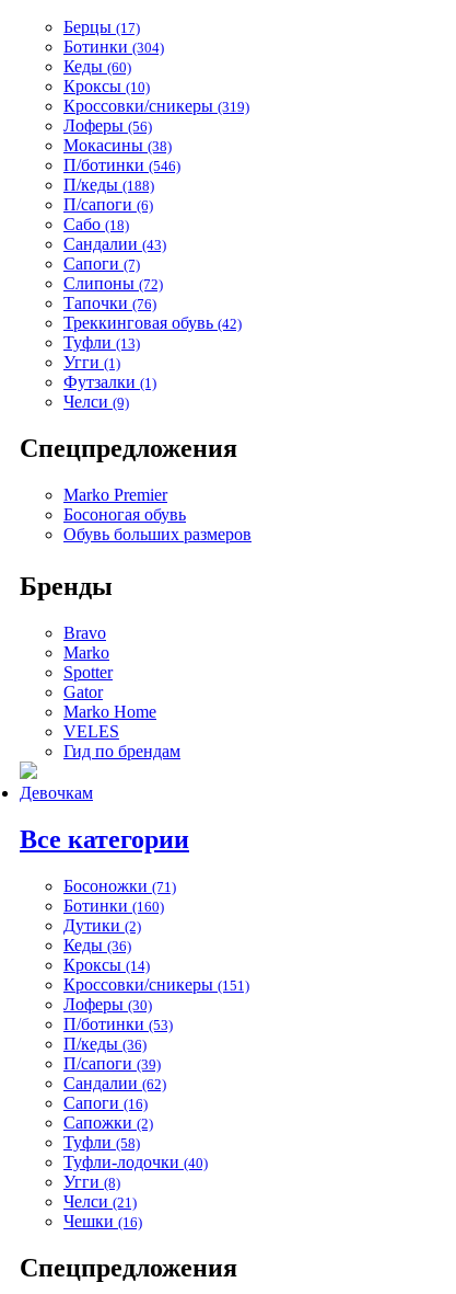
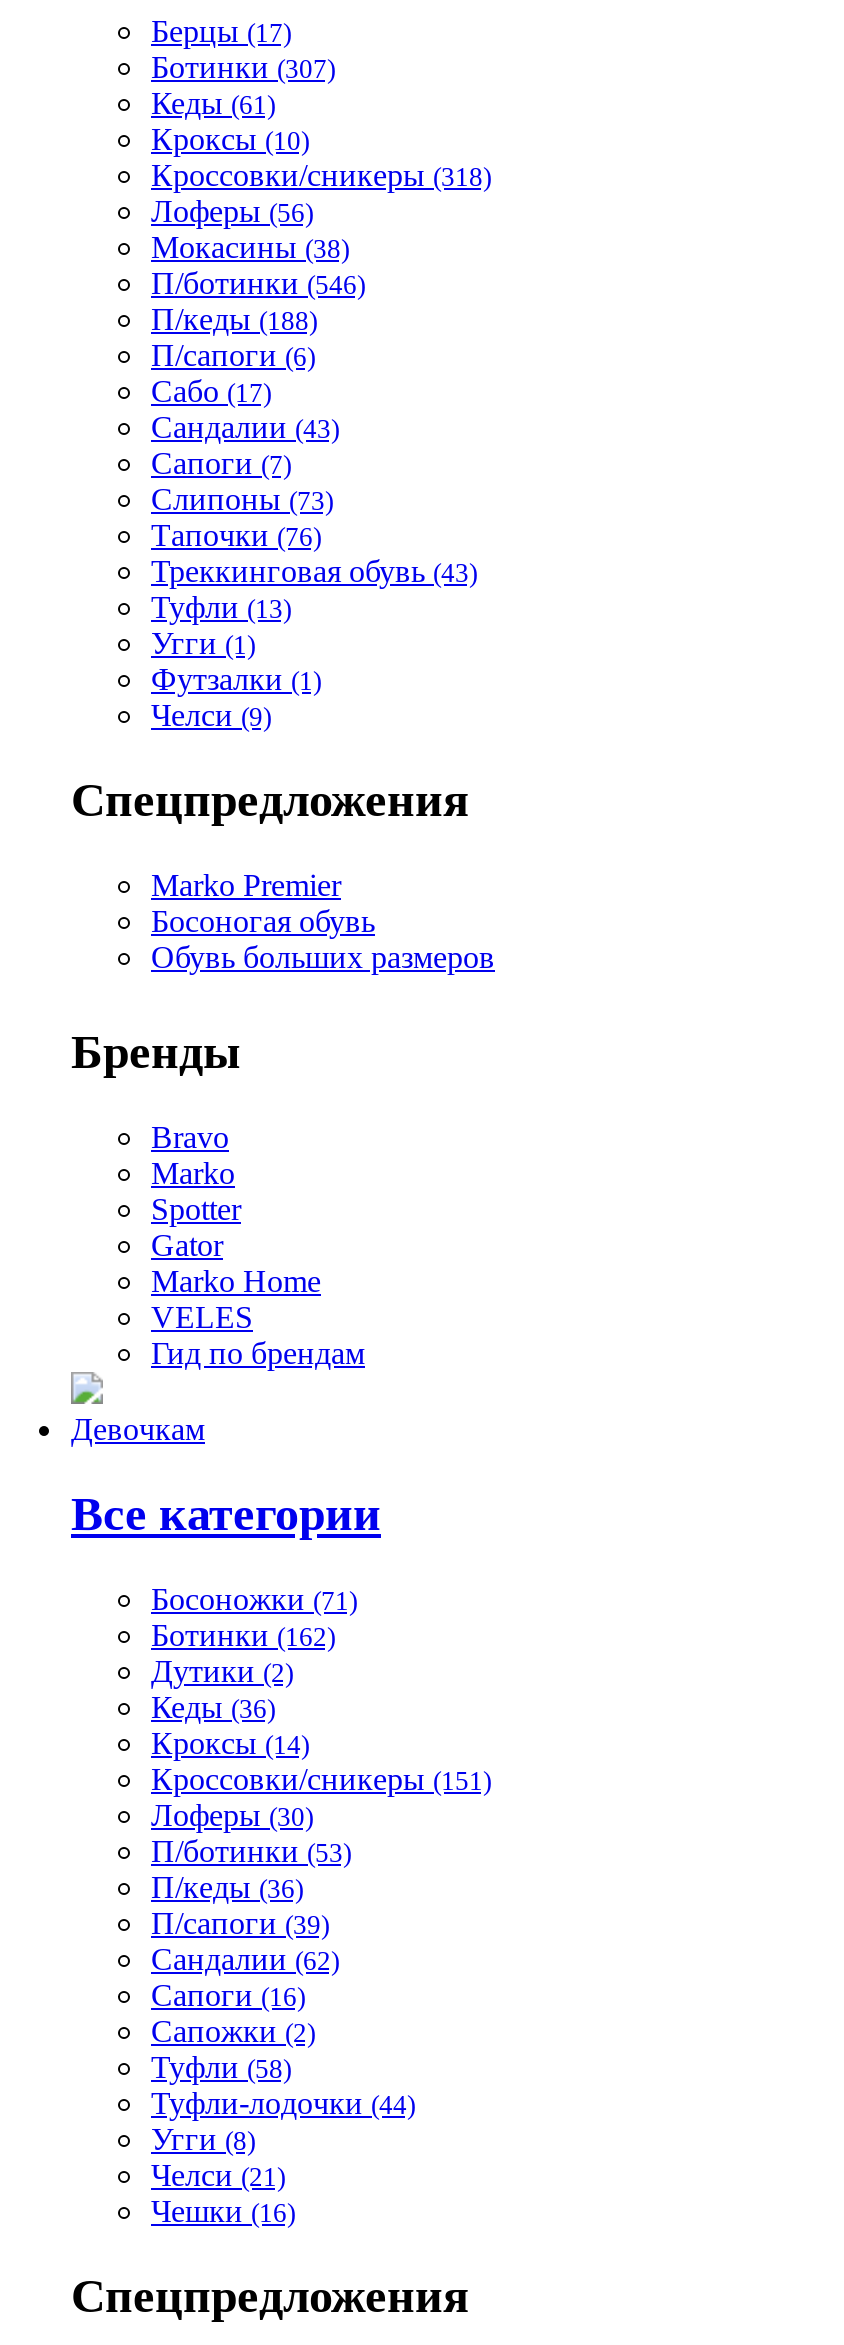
[63,38,164,56] Ботинки (304) -> [151,51,335,85] Ботинки (307)
[63,57,131,76] Кеды (60) -> [151,87,275,121] Кеды (61)
[63,97,249,115] Кроссовки/сникеры (319) -> [151,159,491,193] Кроссовки/сникеры (318)
[63,215,129,234] Сабо (18) -> [151,375,271,409] Сабо (17)
[63,274,163,293] Слипоны (72) -> [151,483,333,517] Слипоны (73)
[63,314,242,332] Треккинговая обувь (42) -> [151,555,477,589] Треккинговая обувь (43)
[63,896,164,915] Ботинки (160) -> [151,1618,335,1652] Ботинки (162)
[63,1153,208,1171] Туфли-лодочки (40) -> [151,2086,415,2120] Туфли-лодочки (44)

